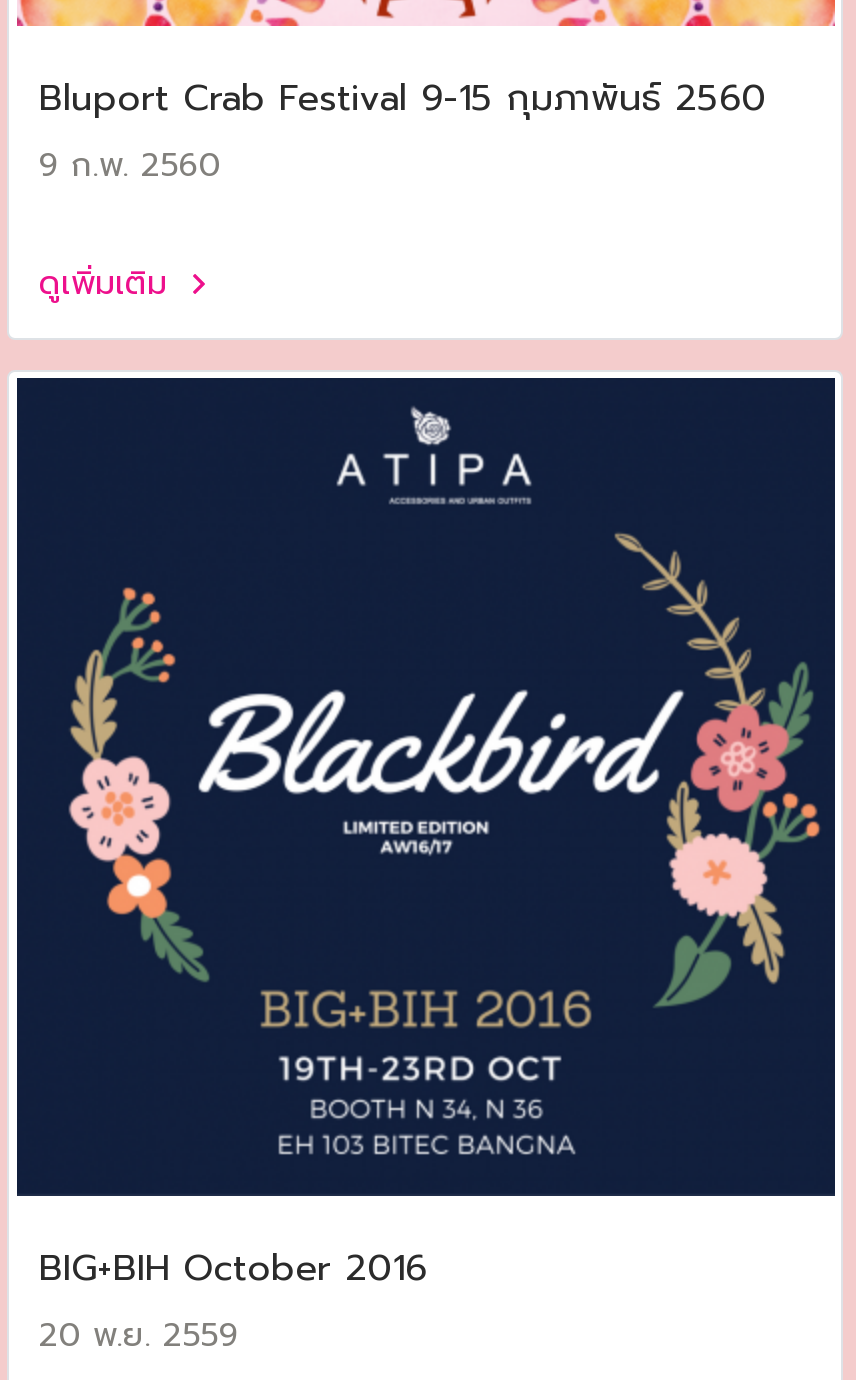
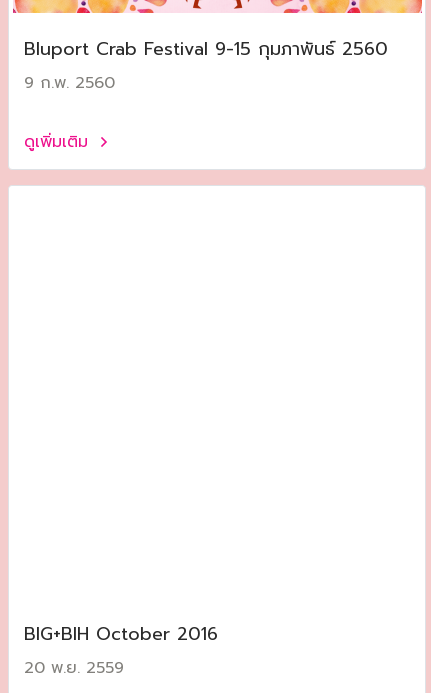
[15,376,837,1198] [image] -> none

